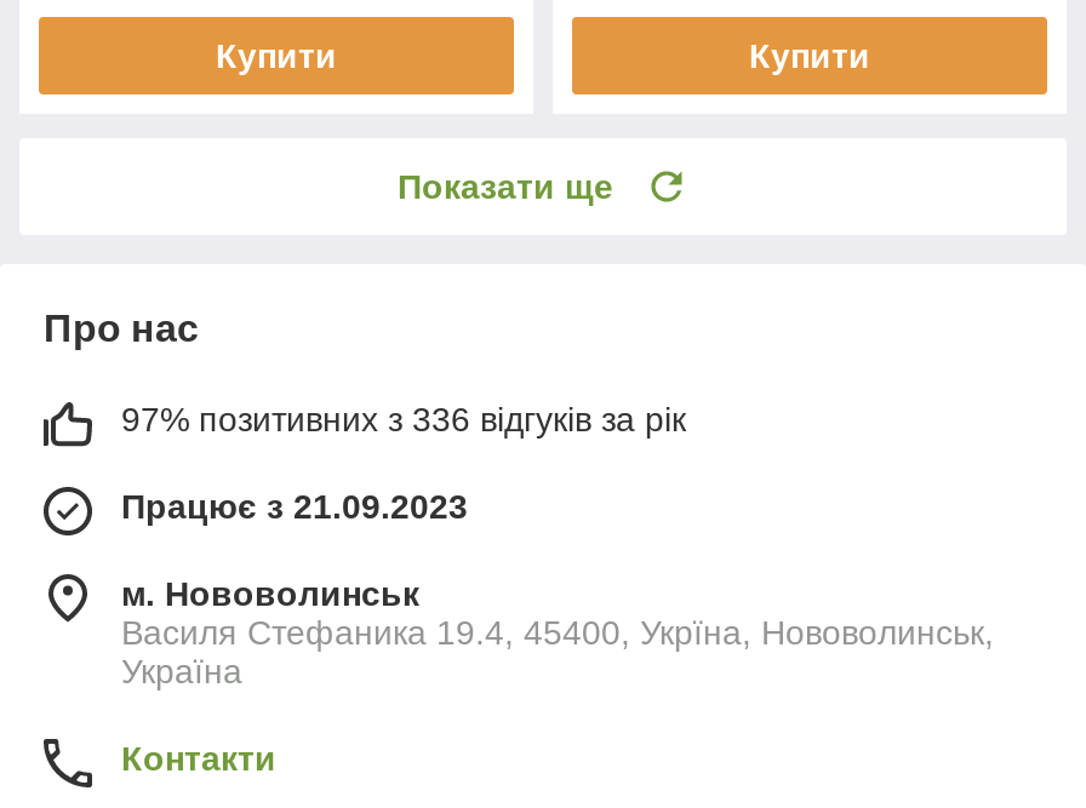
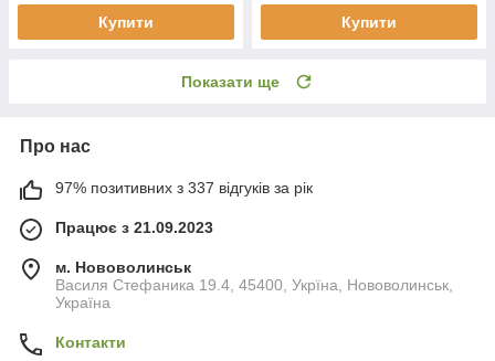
[121,399,686,438] 97% позитивних з 336 відгуків за рік -> [55,178,313,196] 97% позитивних з 337 відгуків за рік

